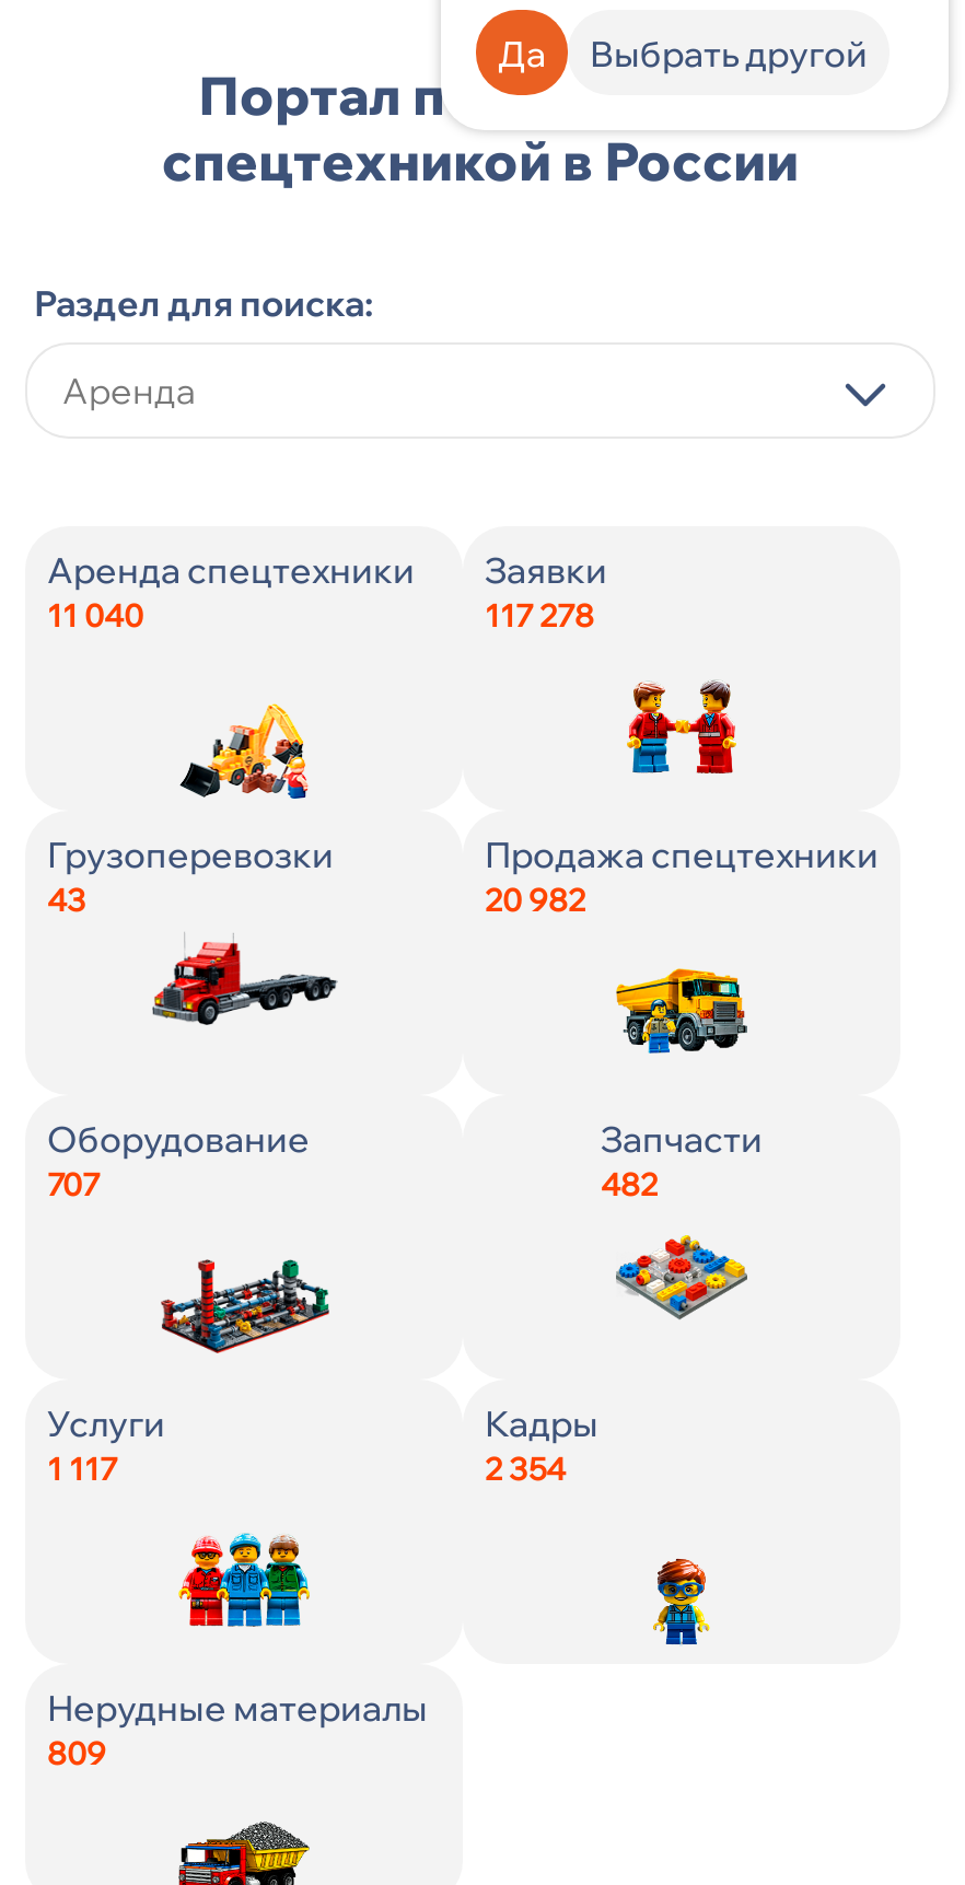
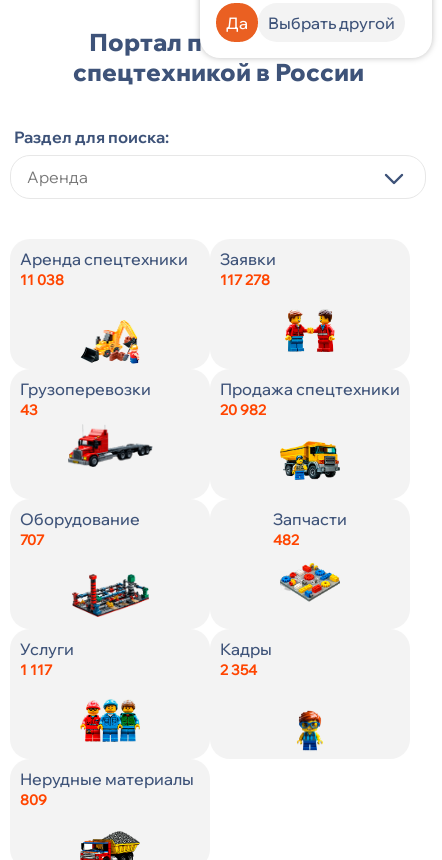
[47,596,143,636] 11 040 -> [20,271,64,289] 11 038

